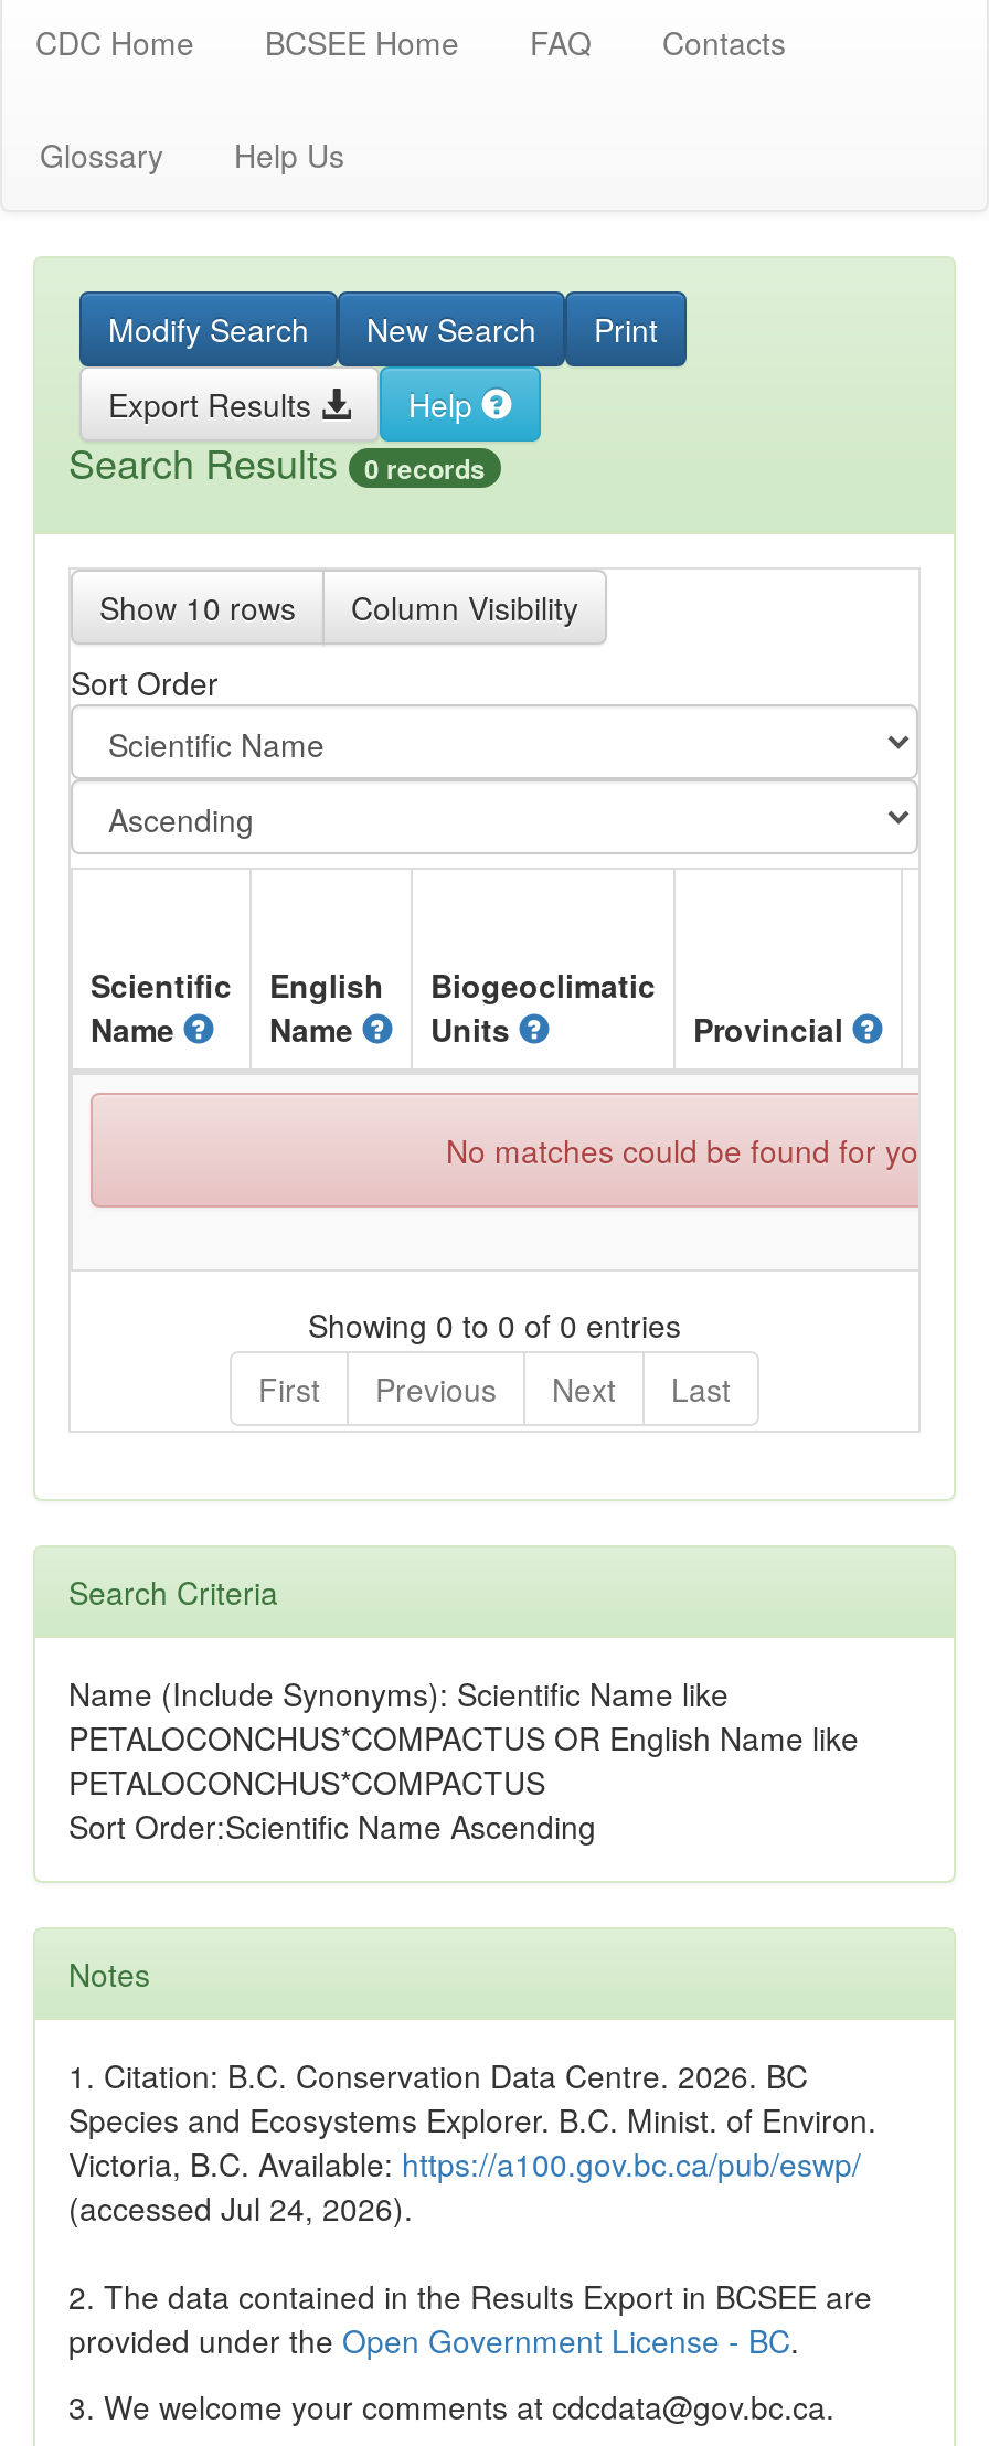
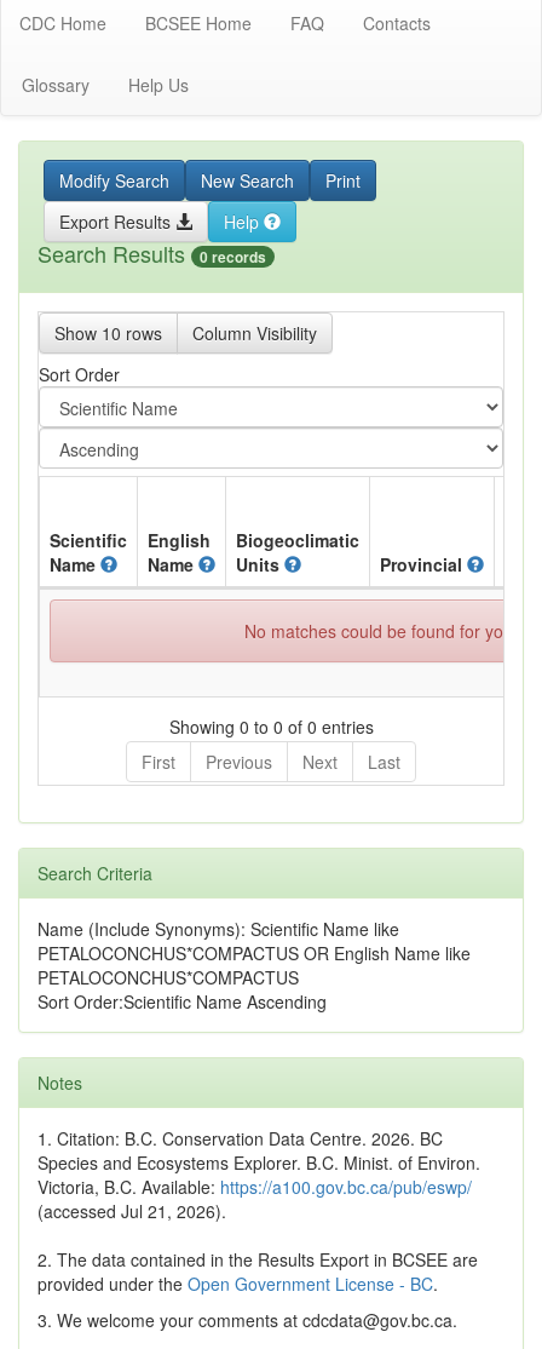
[68,2186,413,2230] (accessed Jul 24, 2026). -> [38,1199,226,1223] (accessed Jul 21, 2026).

